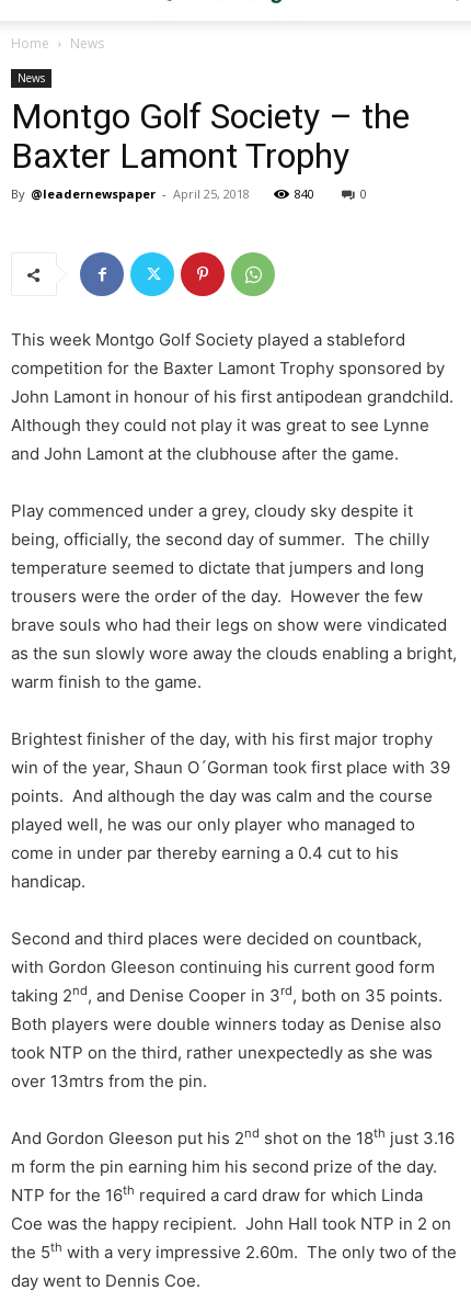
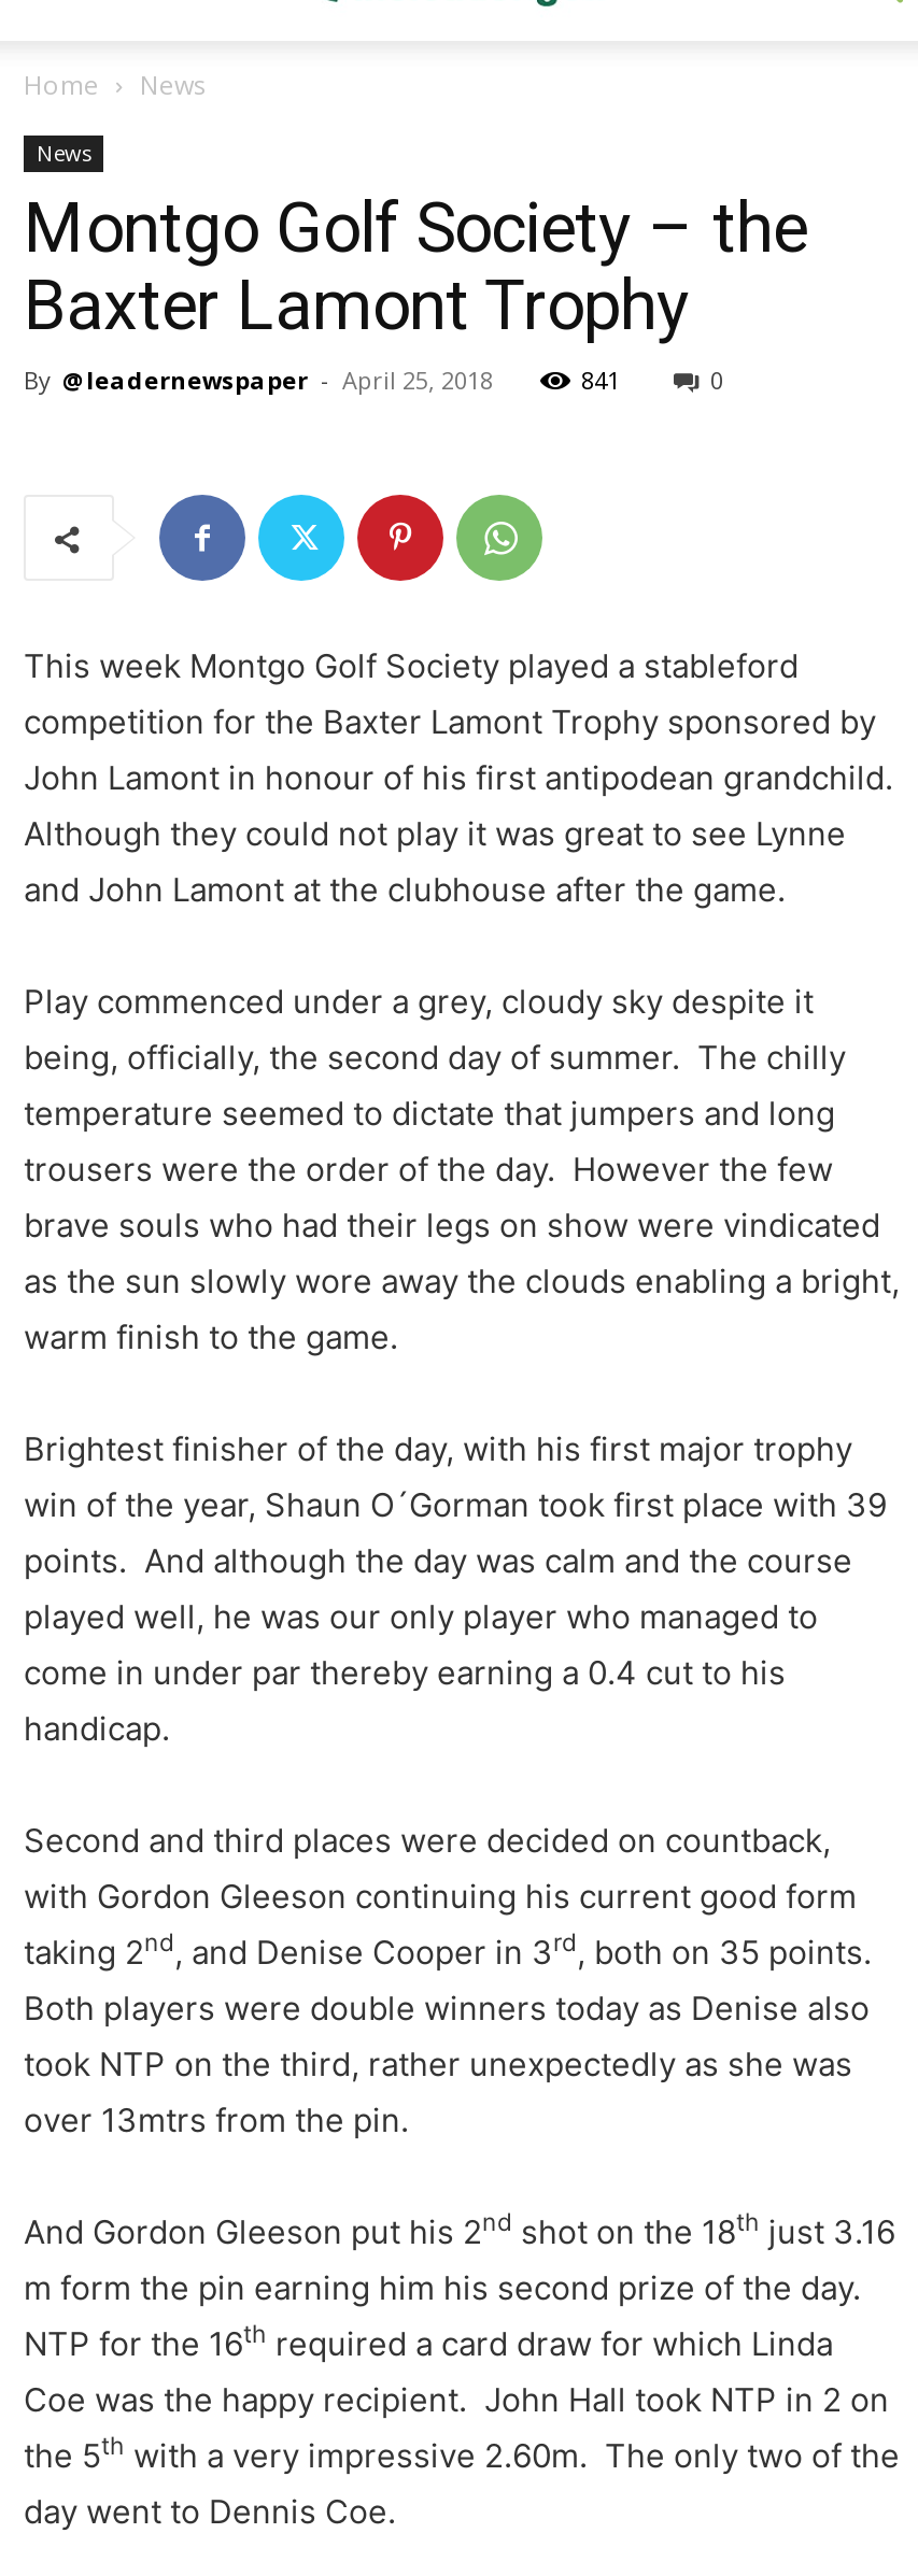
[295,185,314,202] 840 -> [581,364,620,396] 841

